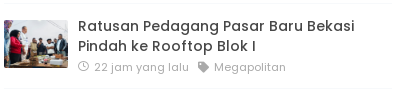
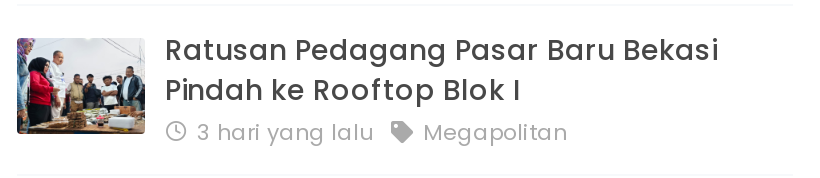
[91,59,189,75] 22 jam yang lalu -> [191,117,373,149] 3 hari yang lalu

